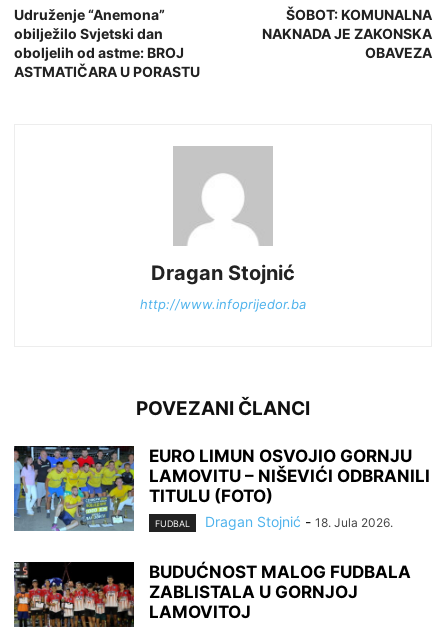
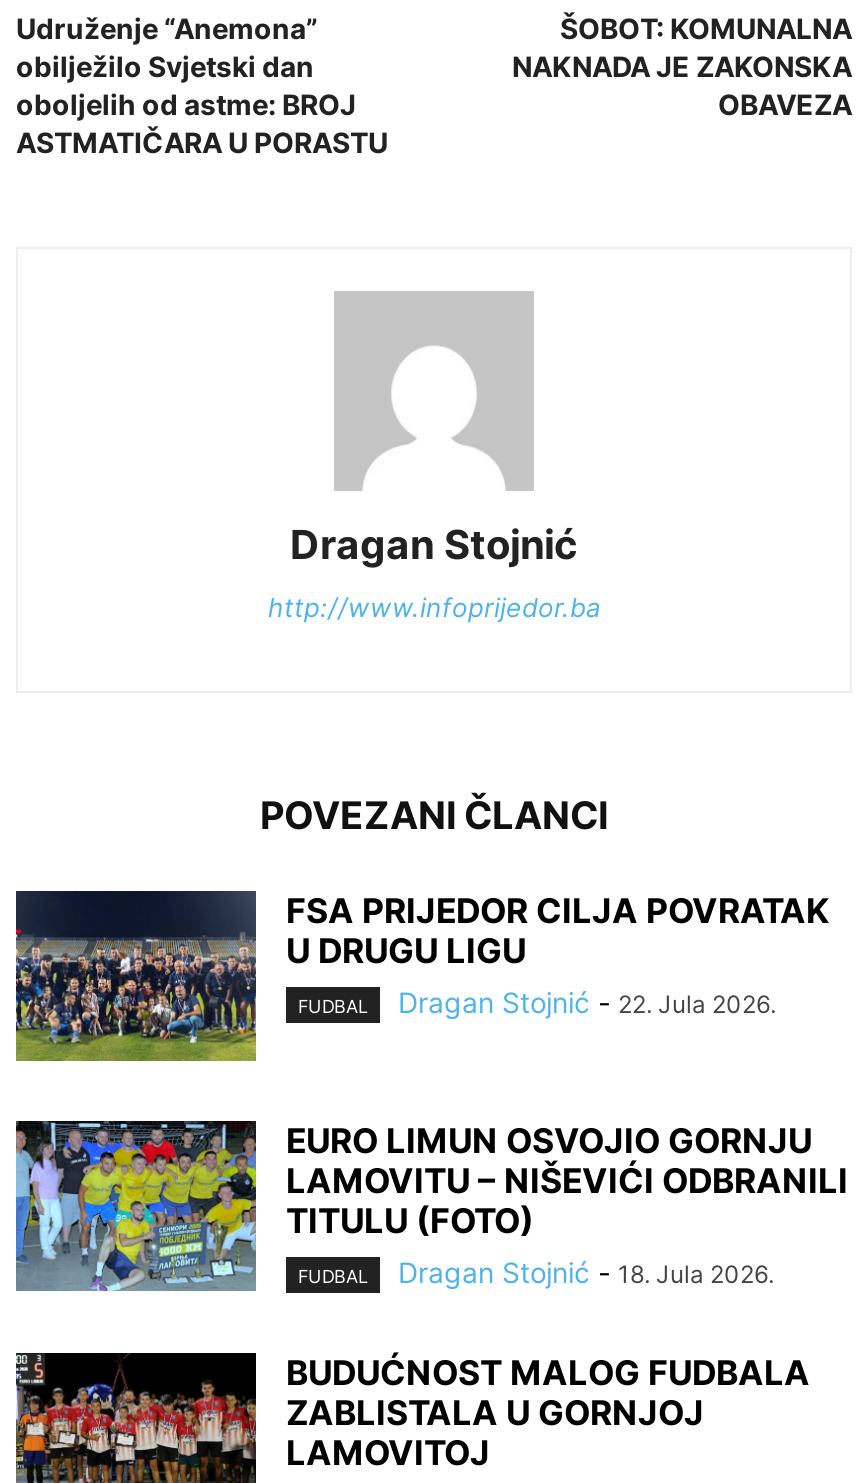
none -> [14,890,830,1063] [image] | FSA PRIJEDOR CILJA POVRATAK | U DRUGU LIGU | FUDBAL | Dragan Stojnić - 22. Jula 2026.

